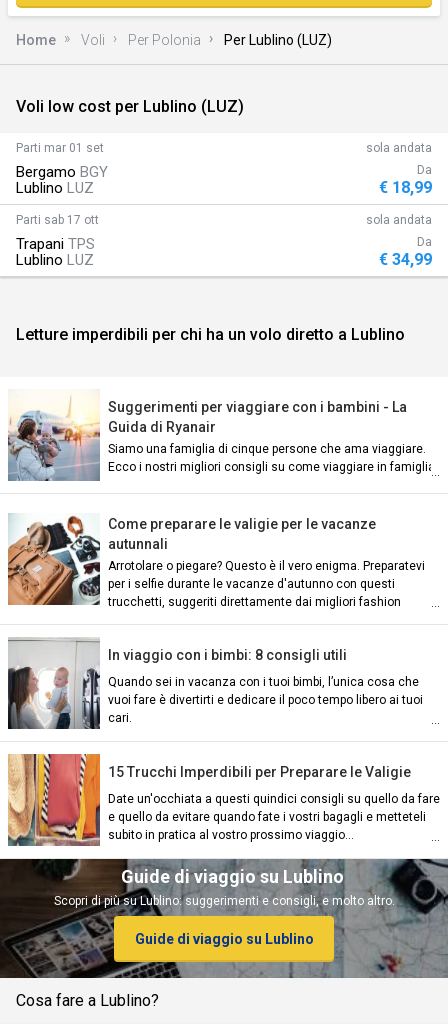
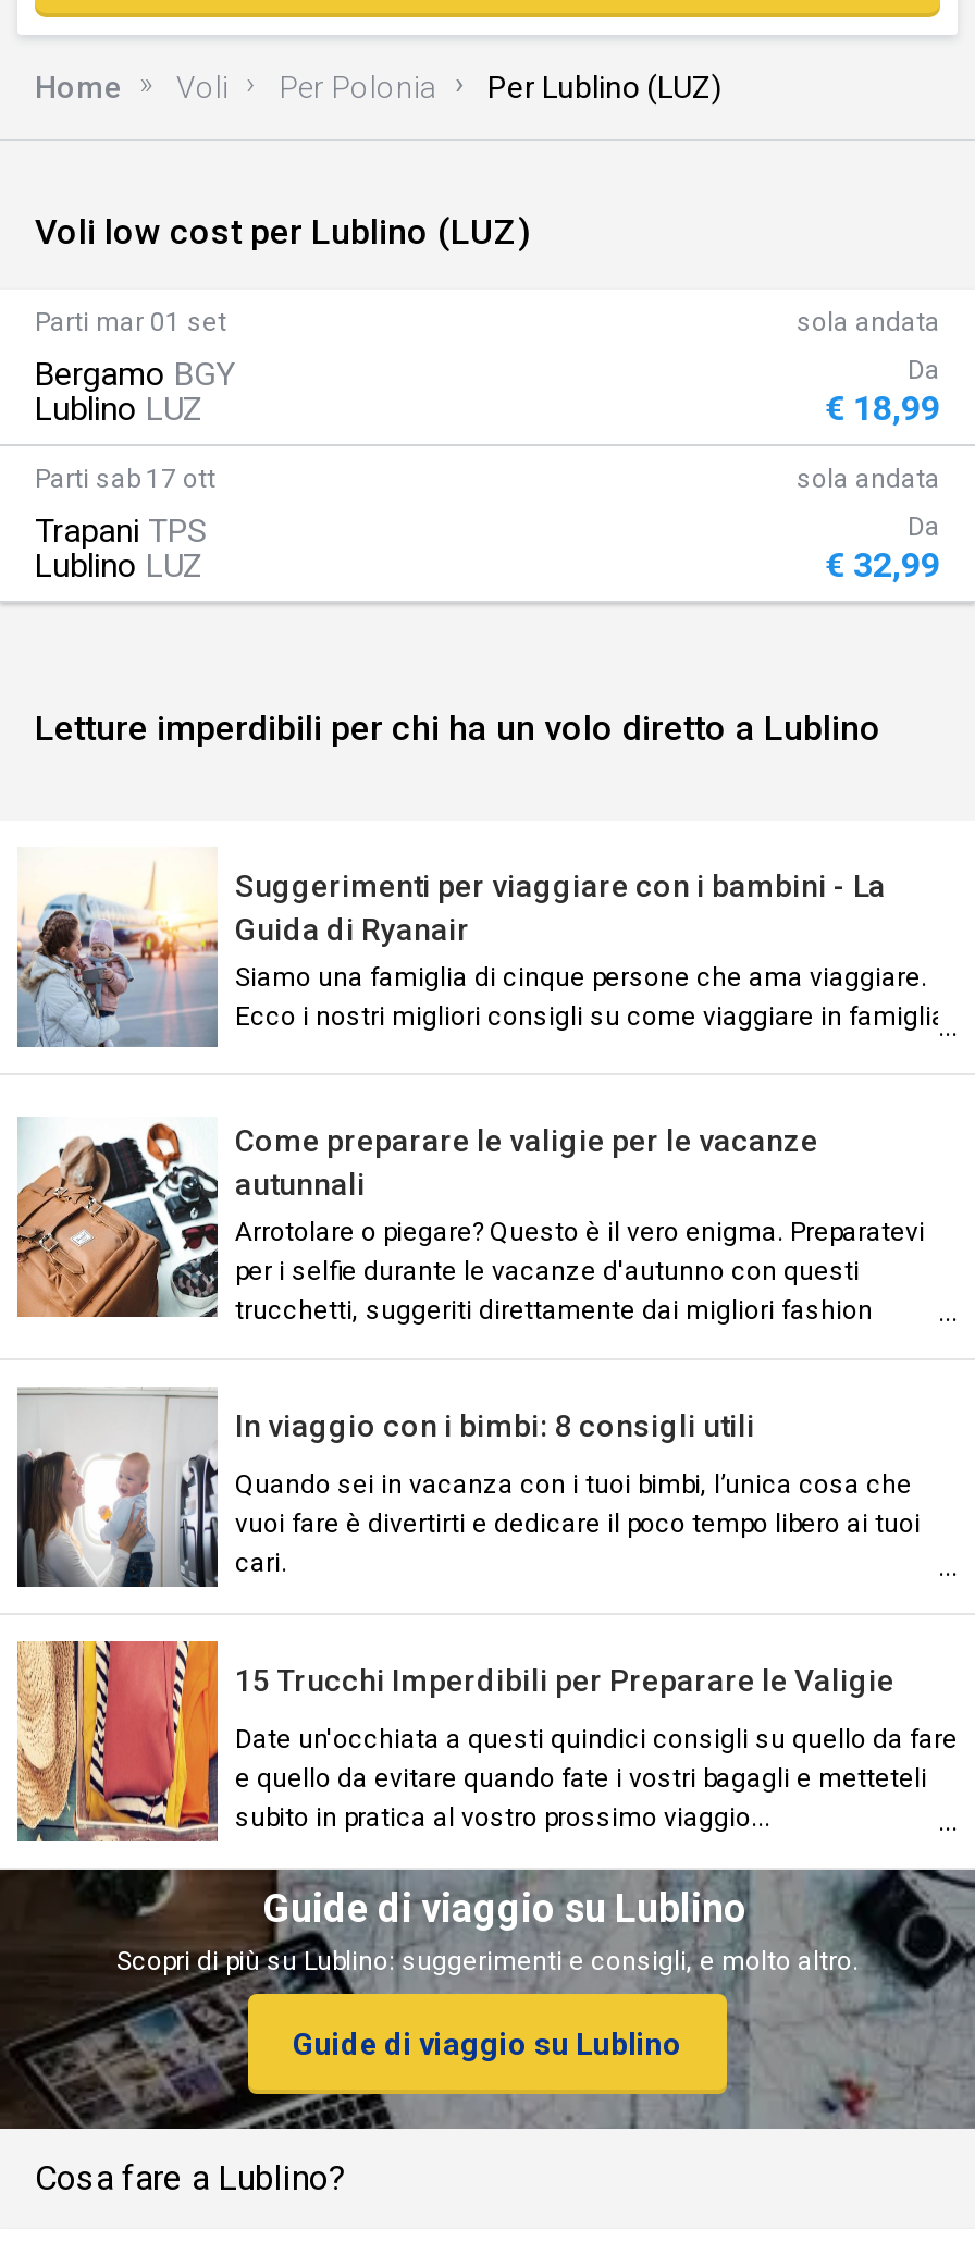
[379,250,432,269] € 34,99 -> [825,544,940,586] € 32,99

